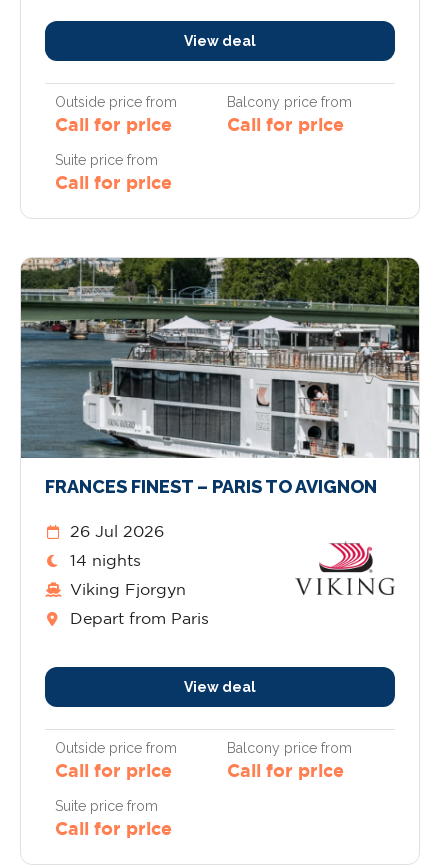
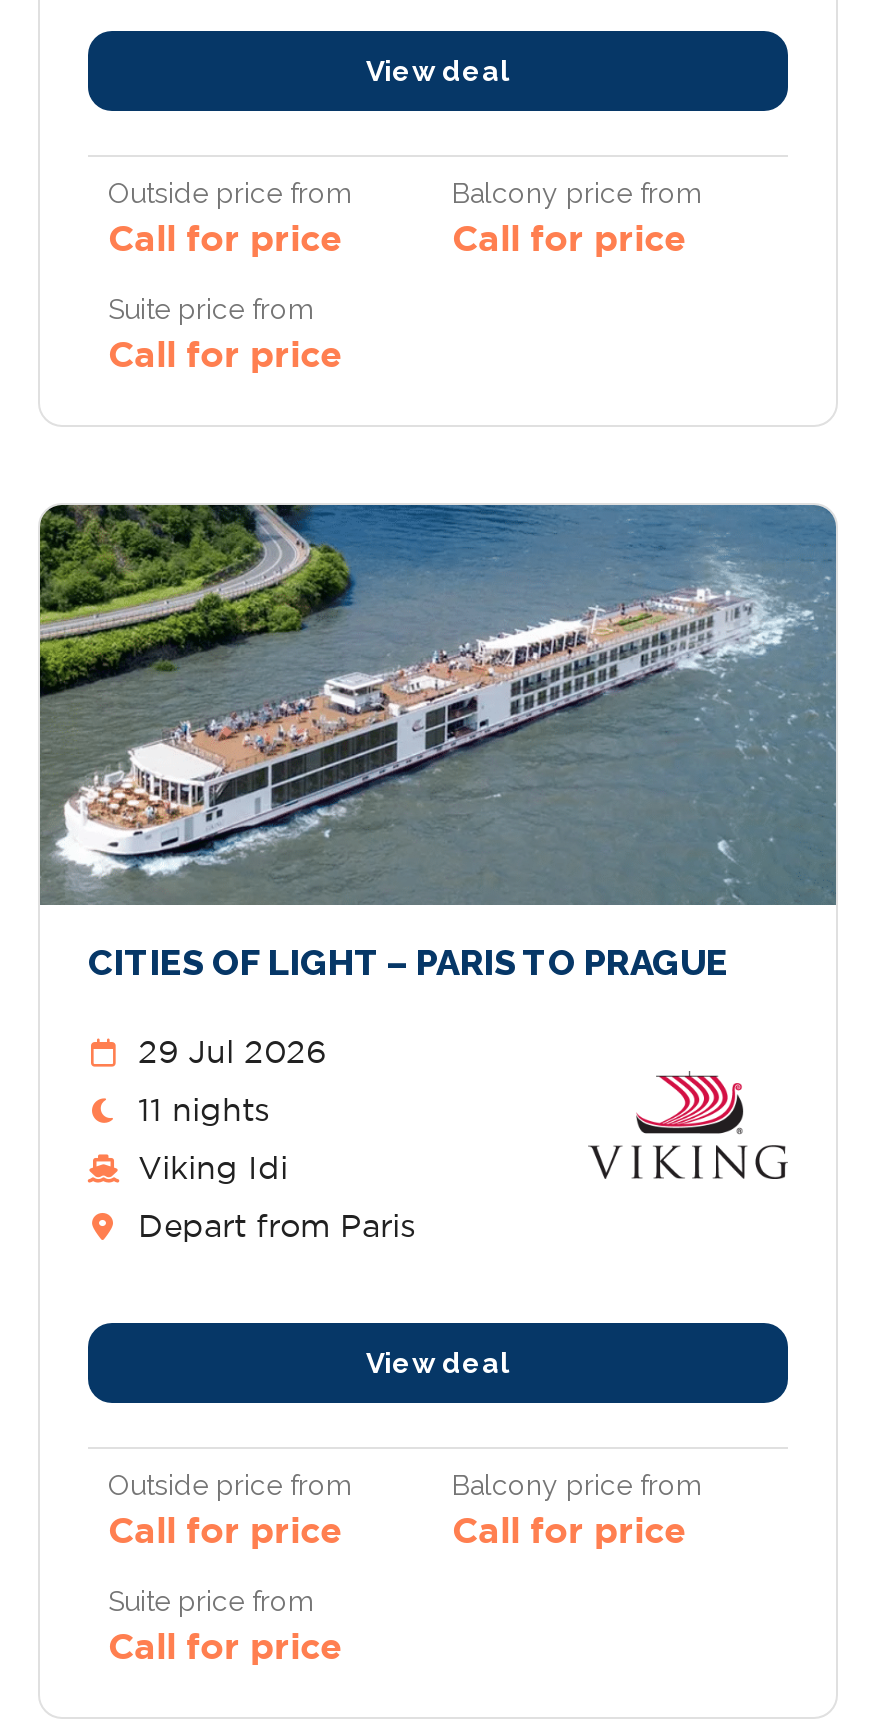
[20,257,420,497] [image] | FRANCES FINEST – PARIS TO AVIGNON -> [38,503,838,983] [image] | CITIES OF LIGHT – PARIS TO PRAGUE
[70,522,164,540] 26 Jul 2026 -> [138,1033,326,1069] 29 Jul 2026
[70,551,141,569] 14 nights -> [138,1091,270,1127] 11 nights
[70,580,186,598] Viking Fjorgyn -> [138,1149,288,1185] Viking Idi

